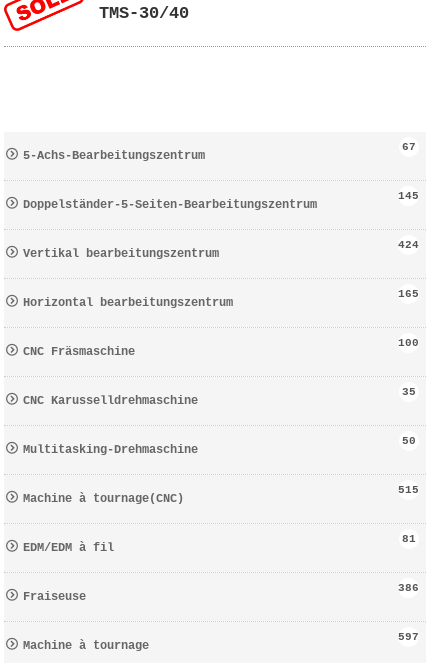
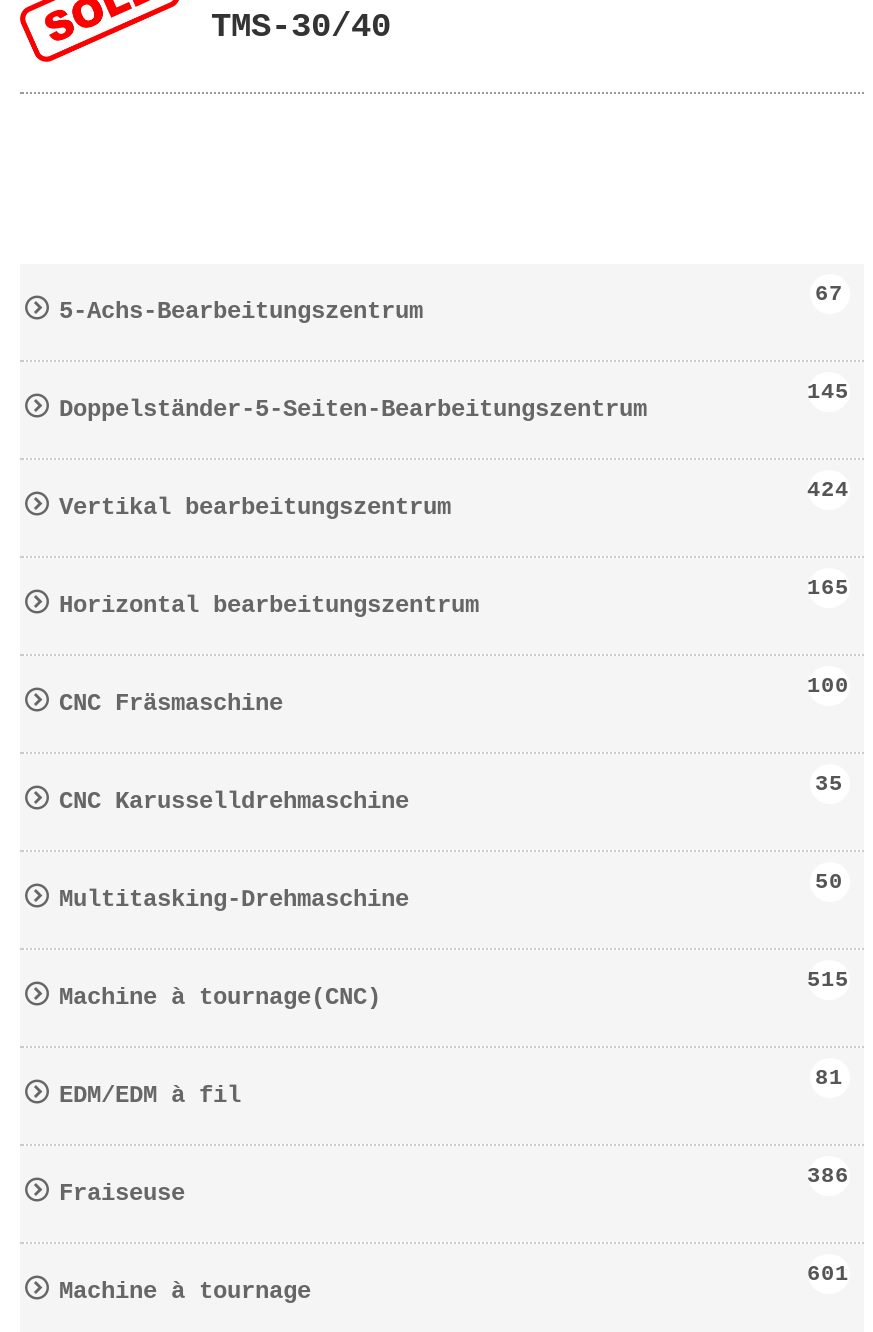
[397,631,418,643] 597 -> [807,1262,849,1286] 601

